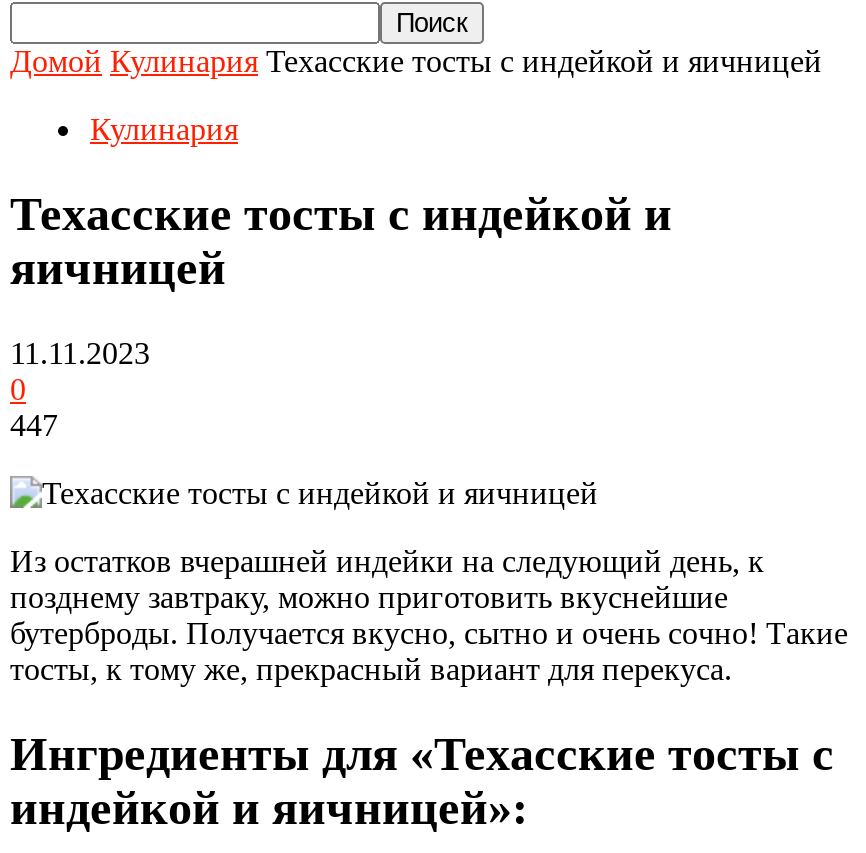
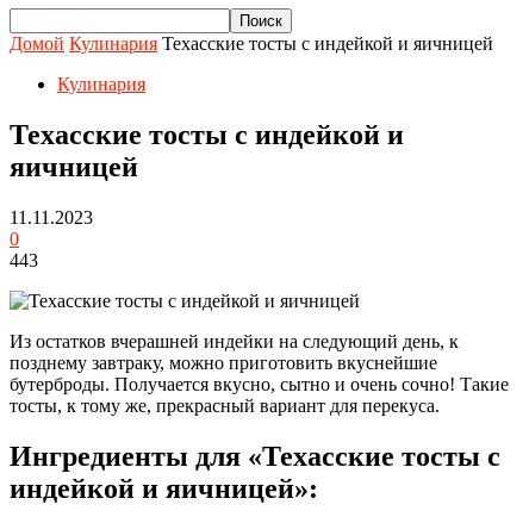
[10,408,58,442] 447 -> [10,250,38,270] 443

